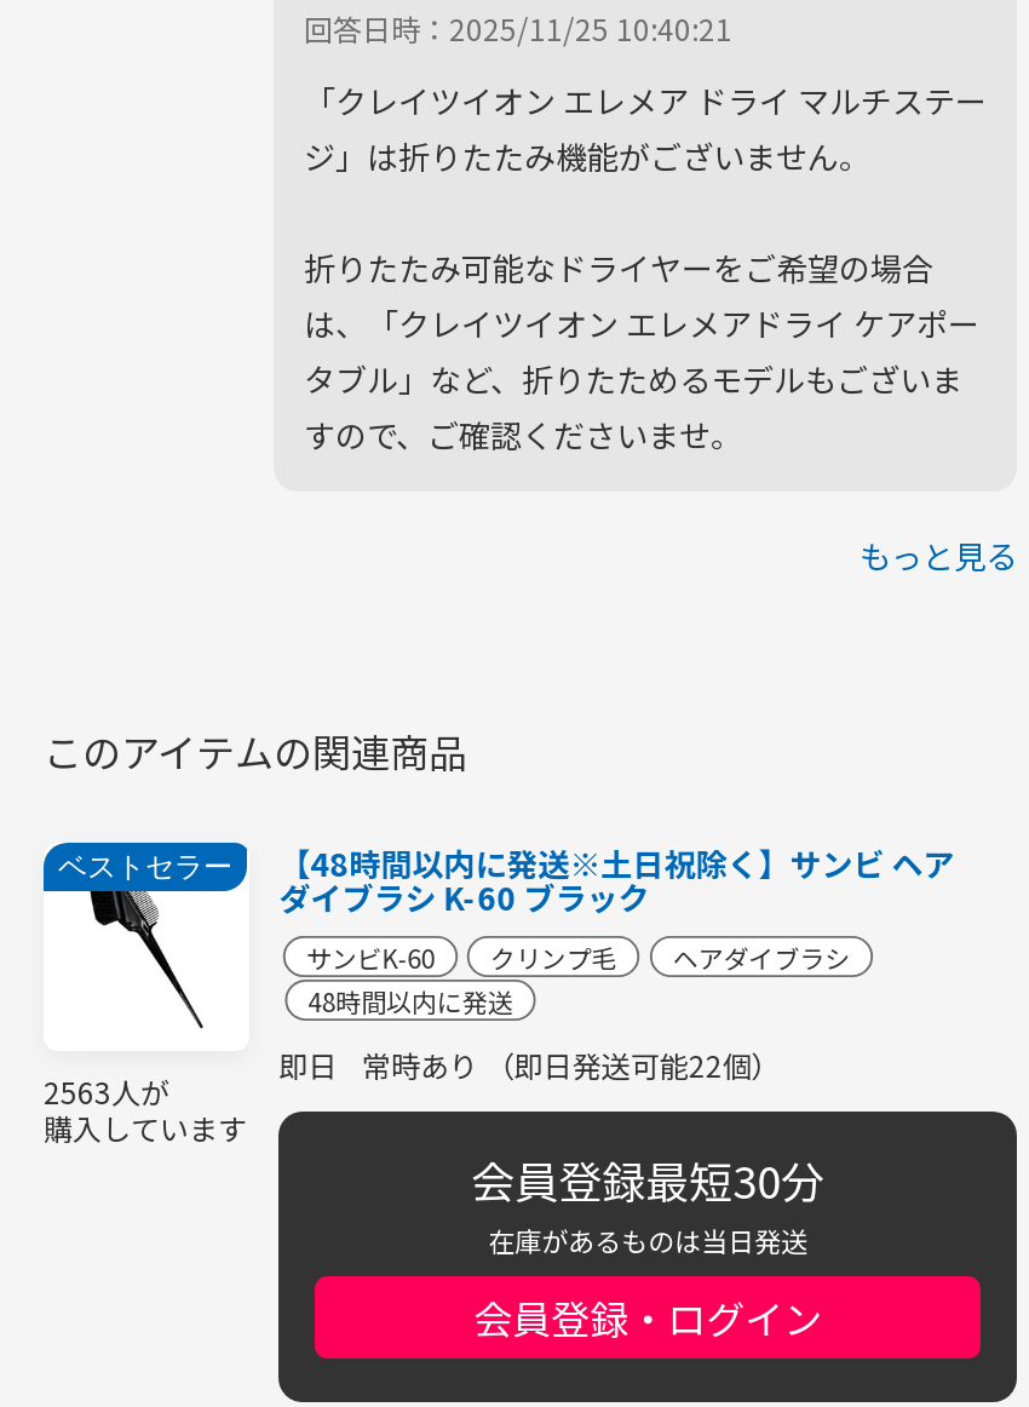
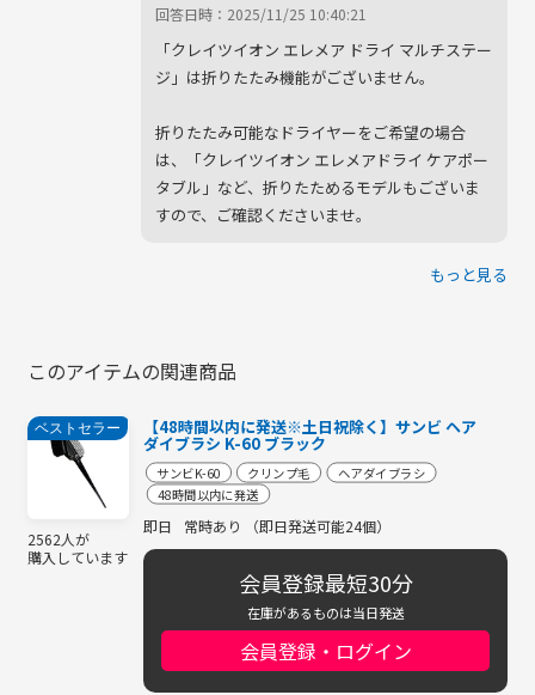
[279,1045,780,1086] 即日 常時あり （即日発送可能22個） -> [144,516,391,536] 即日 常時あり （即日発送可能24個）
[44,1070,169,1111] 2563人が -> [27,528,90,549] 2562人が

